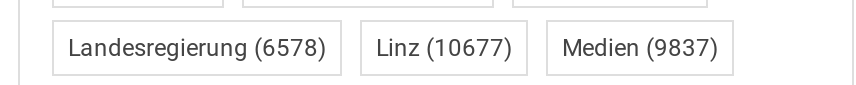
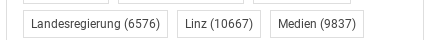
[68,34,326,62] Landesregierung (6578) -> [31,17,160,31] Landesregierung (6576)
[376,34,512,62] Linz (10677) -> [185,17,253,31] Linz (10667)

